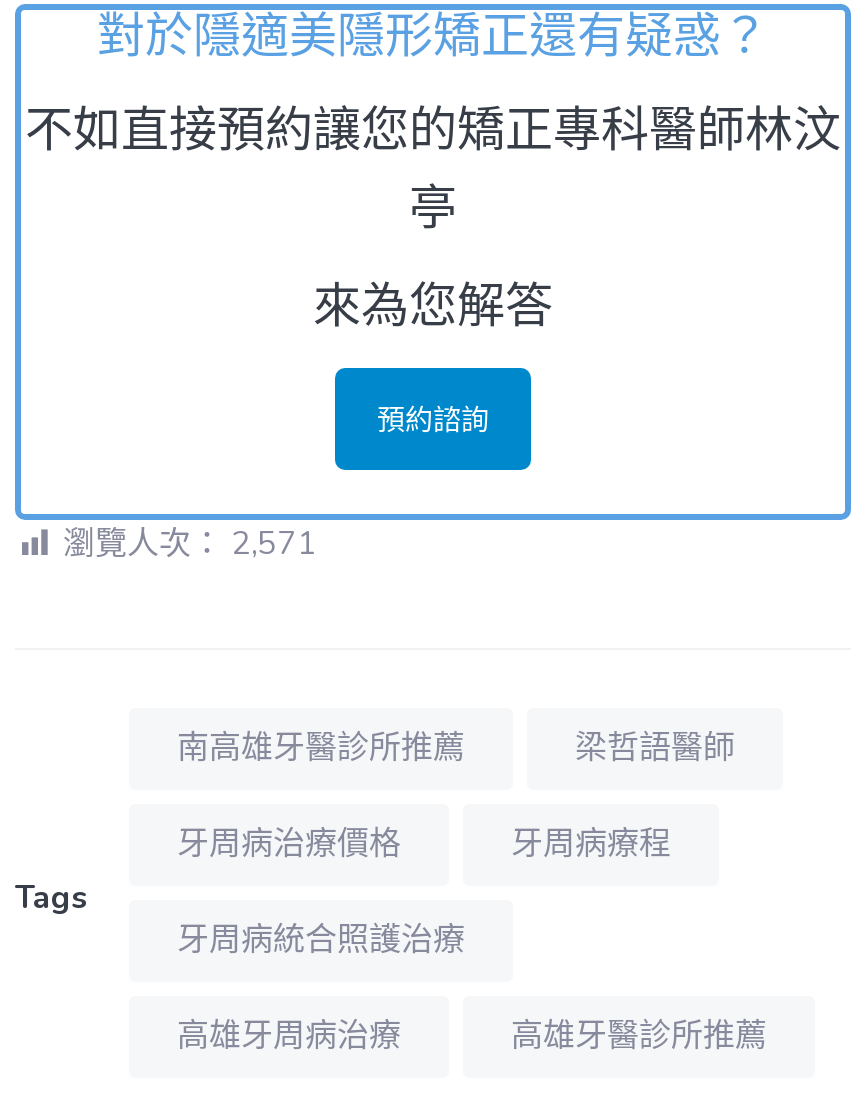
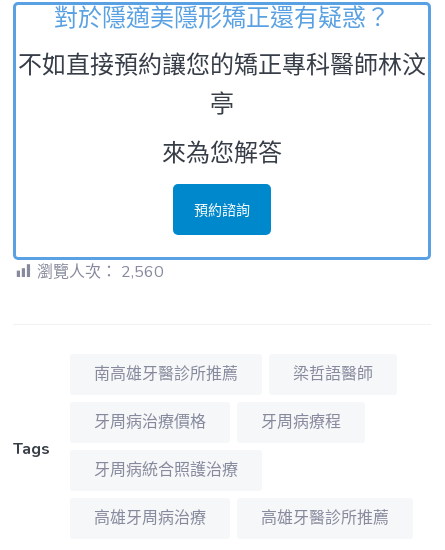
[63,521,317,565] 瀏覽人次： 2,571 -> [37,261,164,283] 瀏覽人次： 2,560

